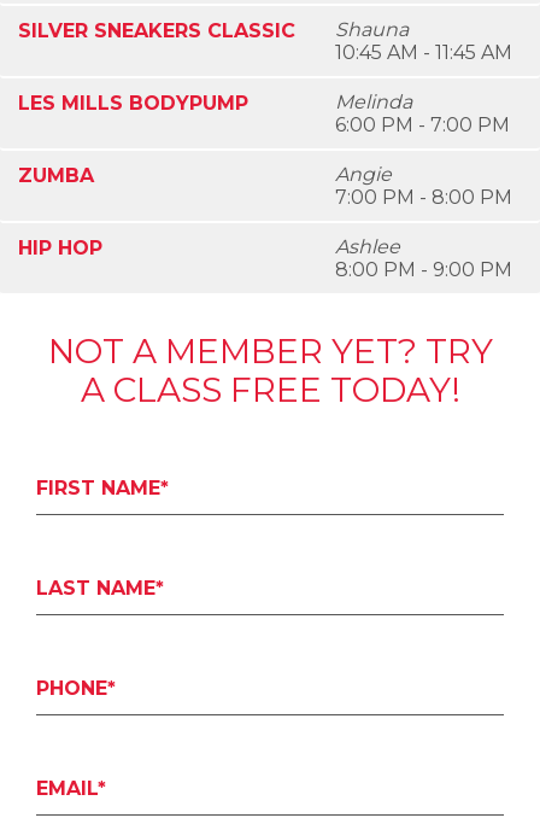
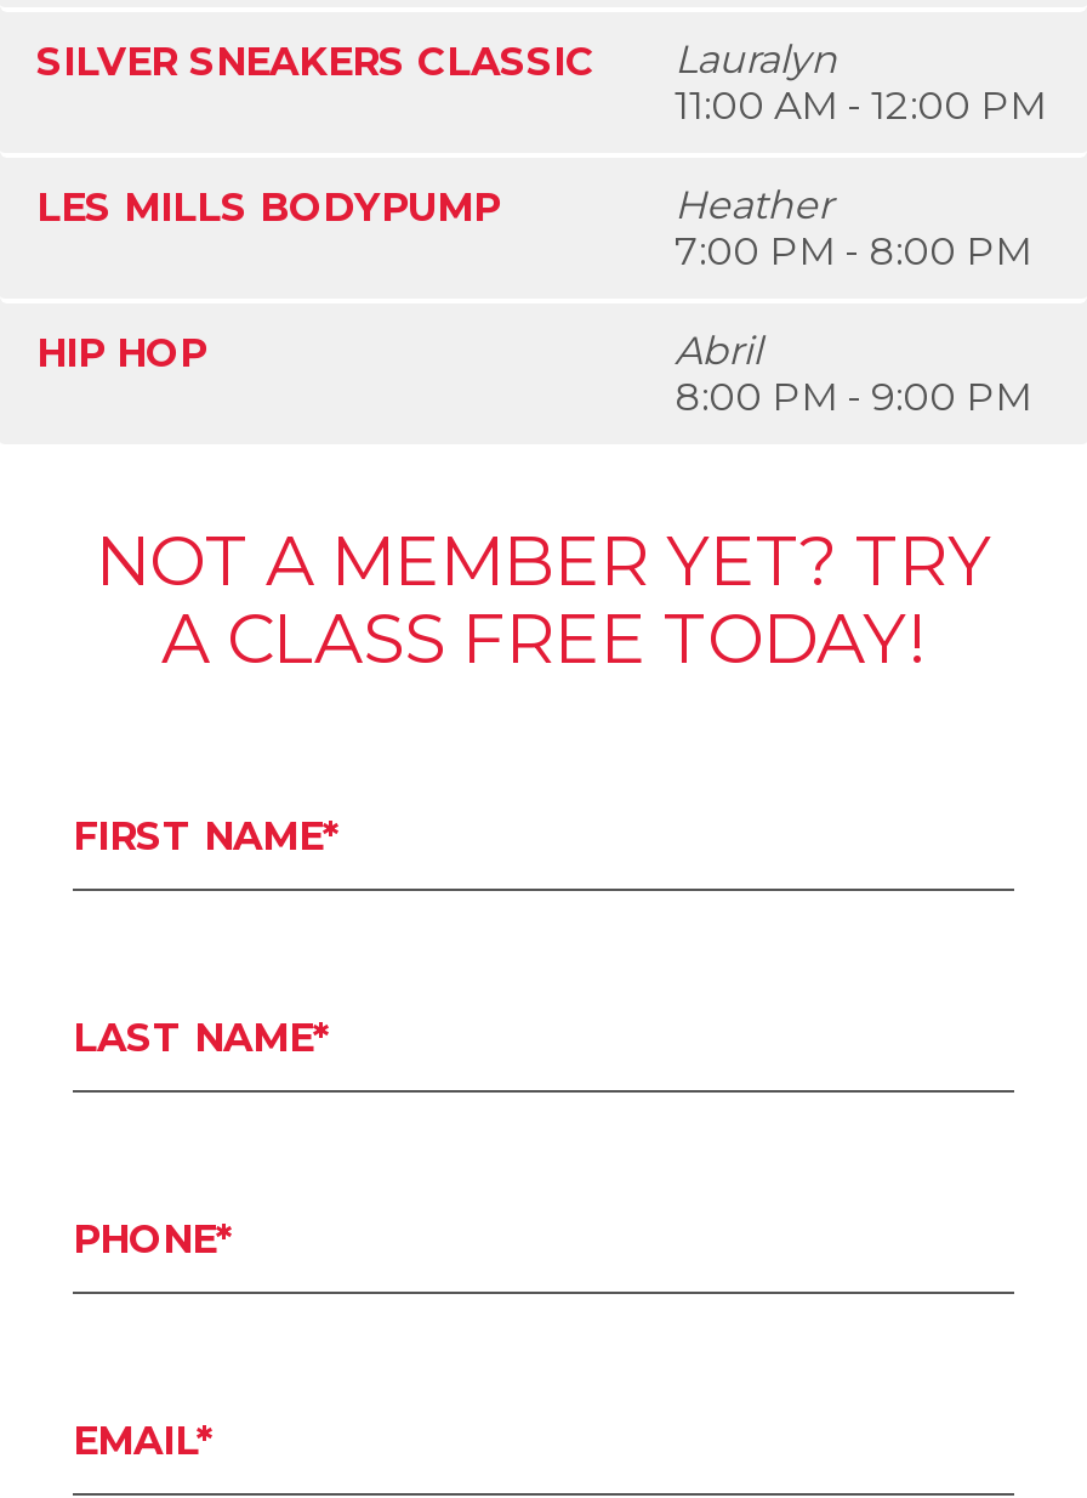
[335,18,512,64] Shauna | 10:45 AM - 11:45 AM -> [675,36,1046,129] Lauralyn | 11:00 AM - 12:00 PM
[18,90,510,187] Melinda | 6:00 PM - 7:00 PM | ZUMBA | Angie -> [675,182,832,228] Heather
[335,235,400,258] Ashlee -> [675,328,762,374] Abril

